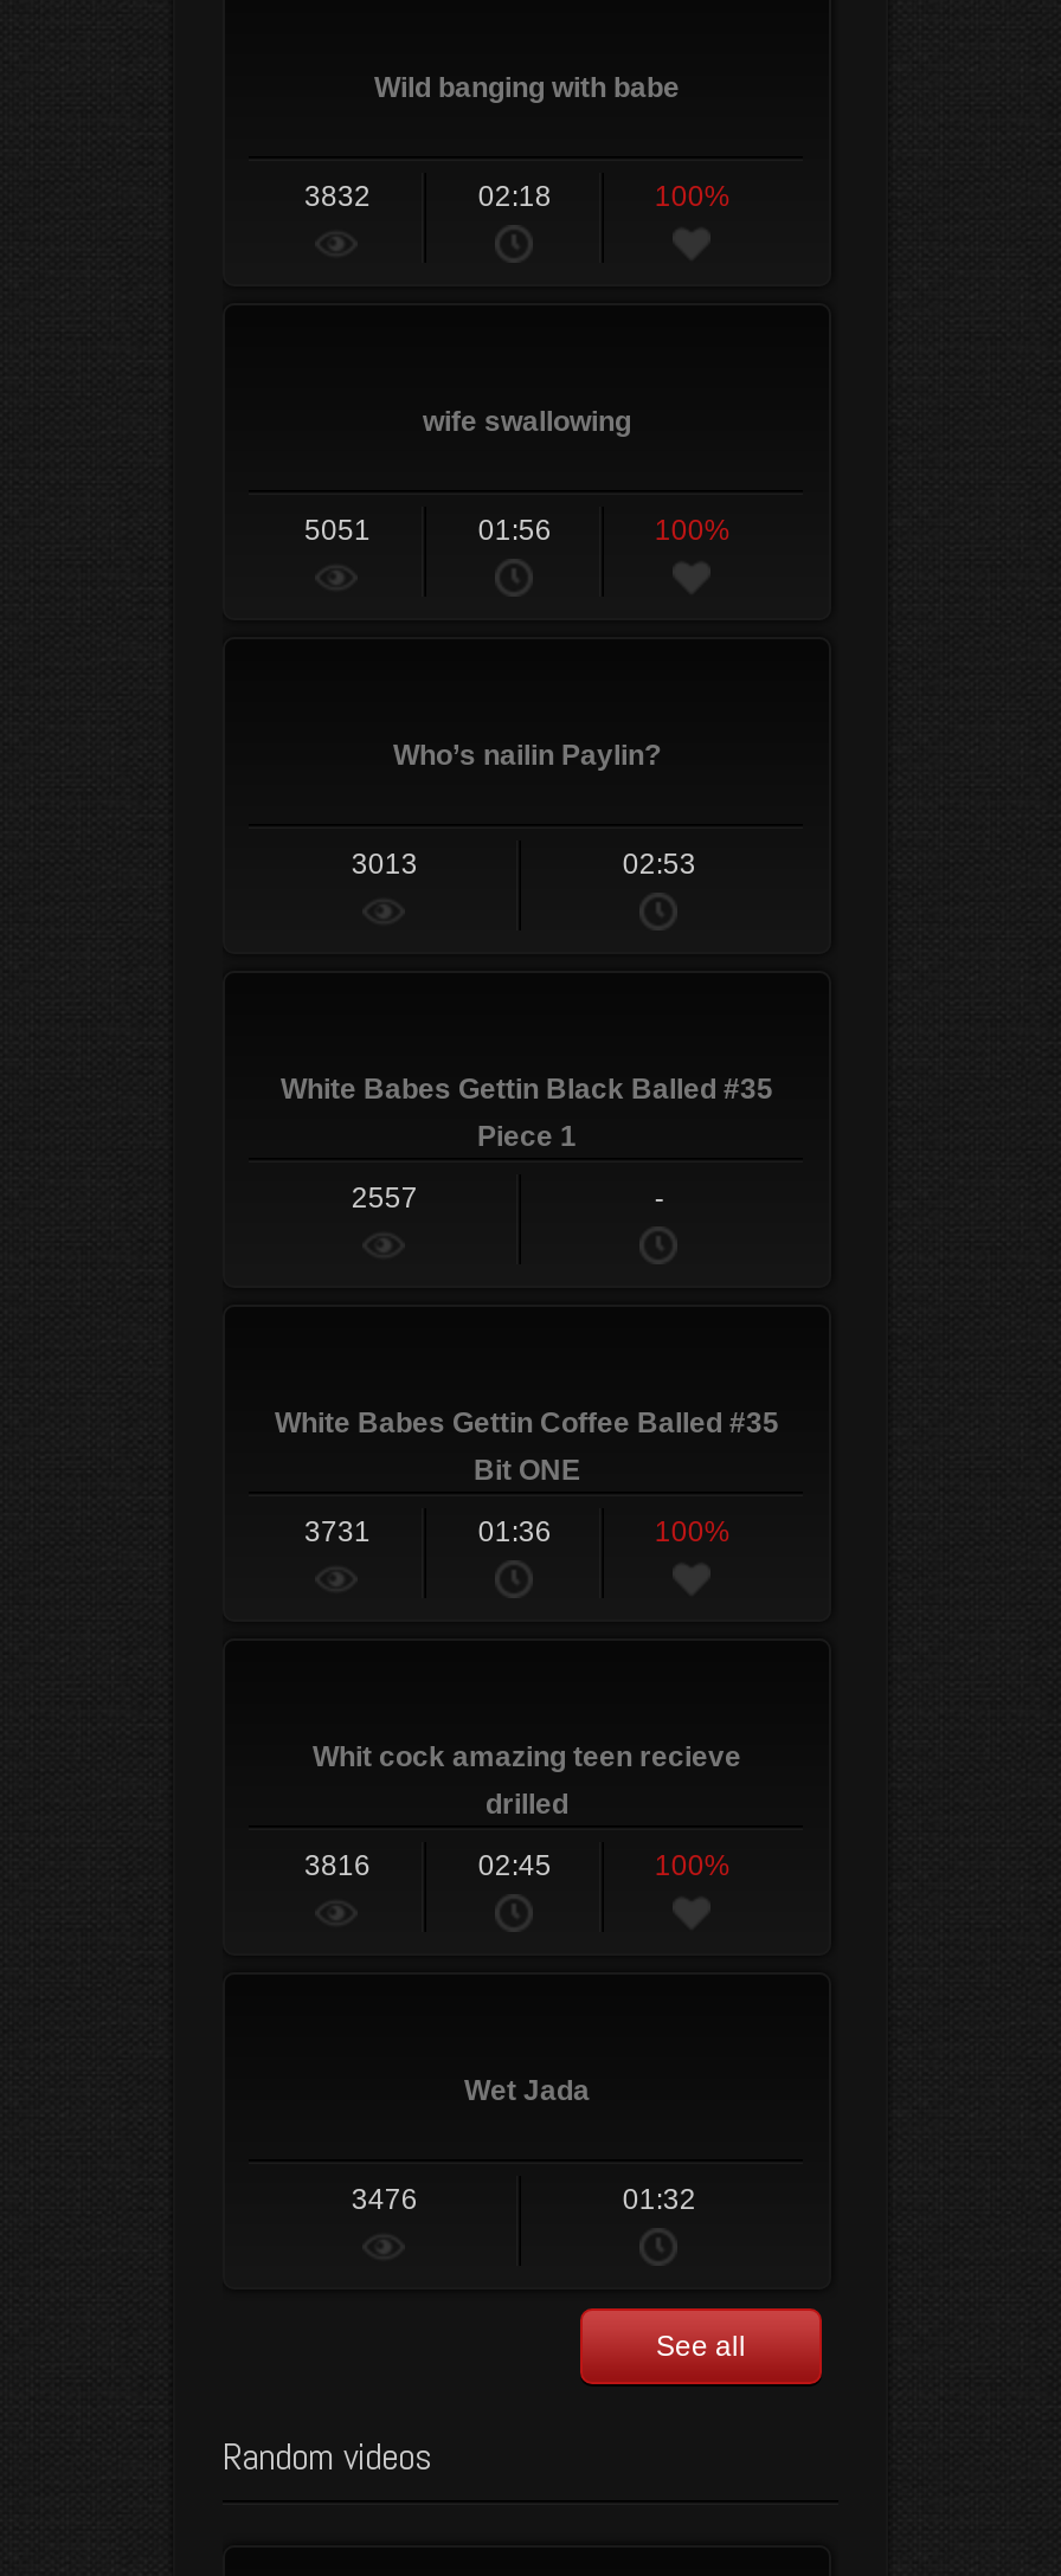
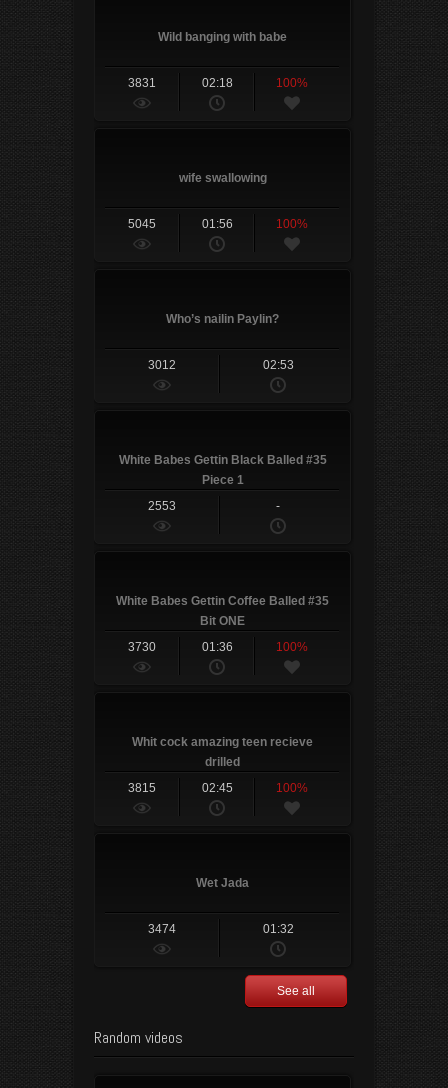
[304,180,371,213] 3832 -> [128,76,156,90] 3831
[304,514,371,547] 5051 -> [128,217,156,231] 5045
[351,847,418,881] 3013 -> [148,358,176,372] 3012
[351,1181,418,1214] 2557 -> [148,499,176,513] 2553
[304,1515,371,1548] 3731 -> [128,640,156,654] 3730
[304,1849,371,1882] 3816 -> [128,781,156,795] 3815
[351,2183,418,2216] 3476 -> [148,922,176,936] 3474

